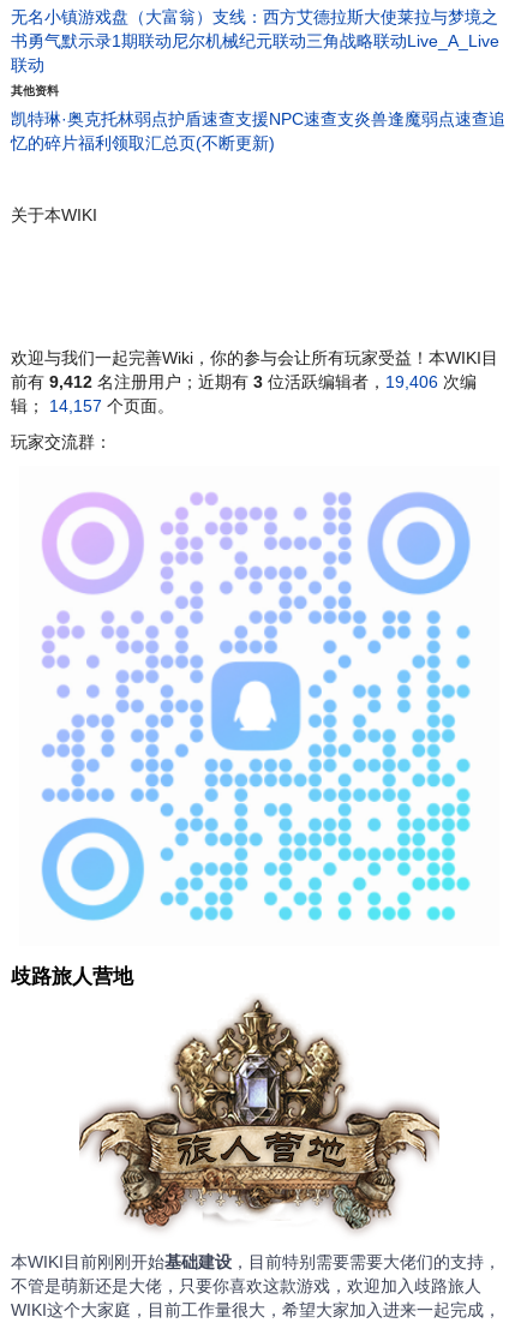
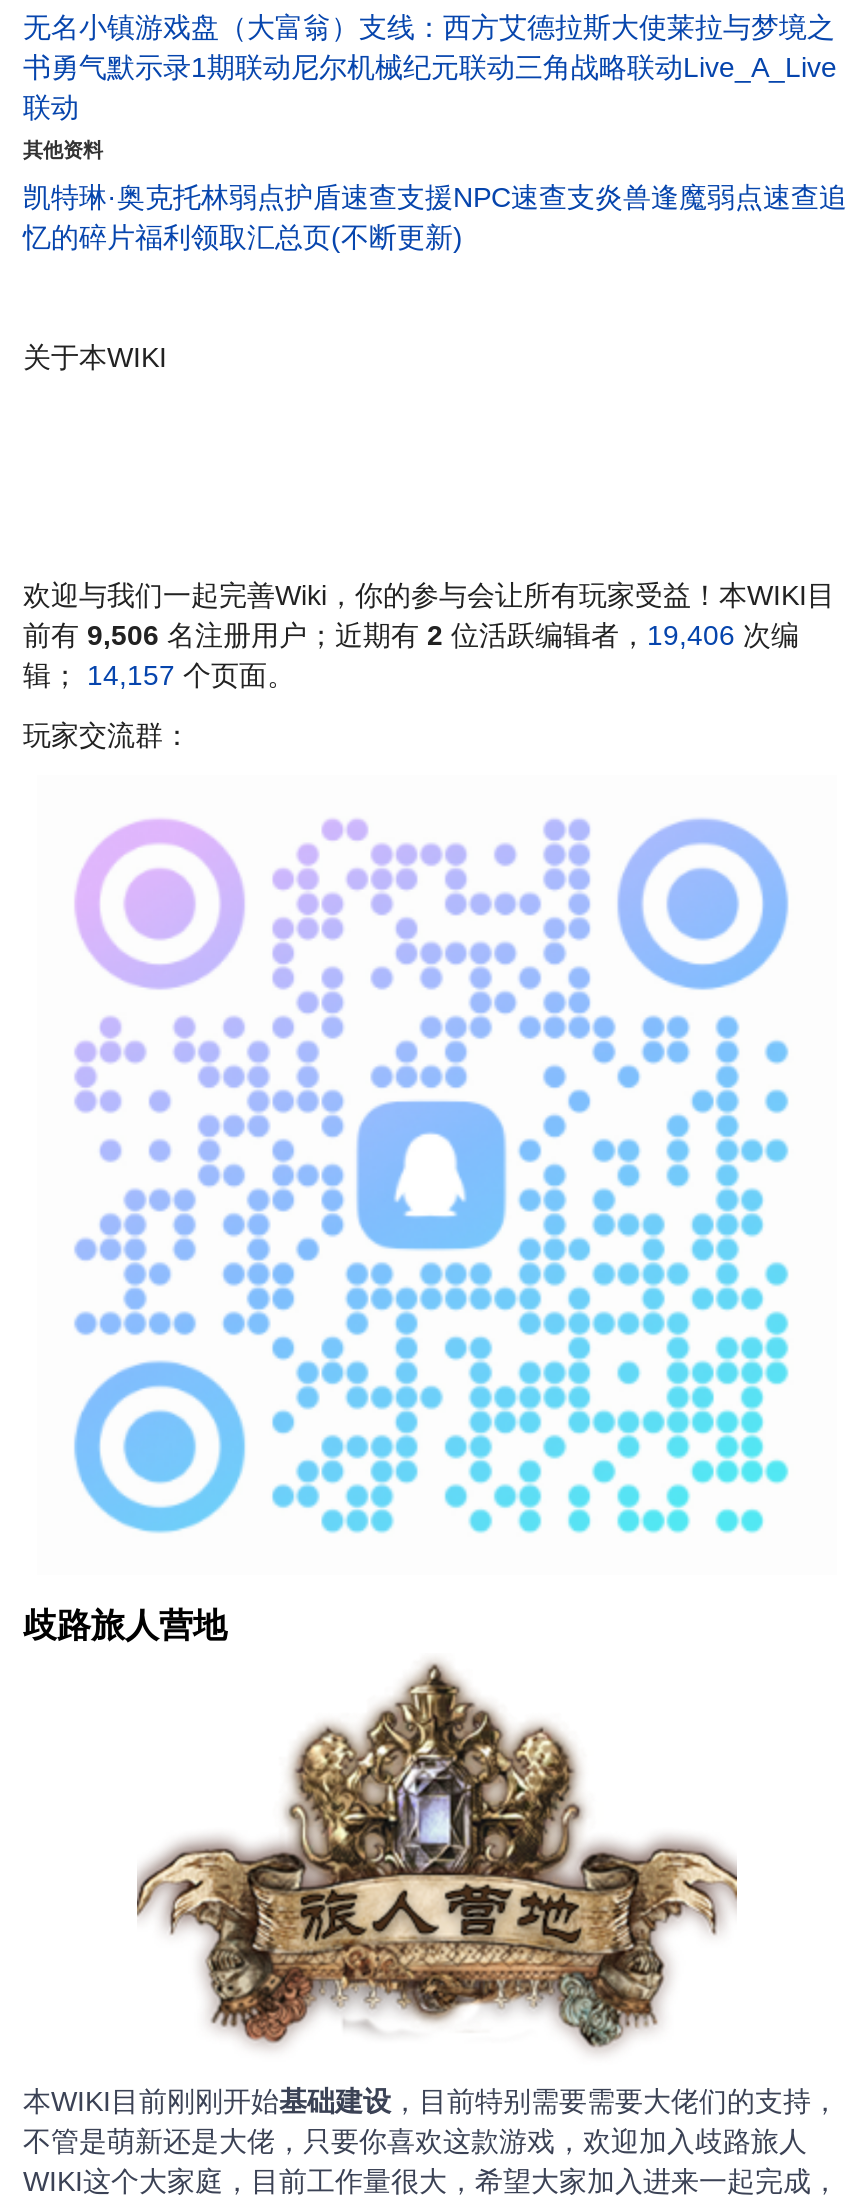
[11,372,477,391] 前有9,412名注册用户；近期有3位活跃编辑者，19,406次编 -> [23,619,799,651] 前有9,506名注册用户；近期有2位活跃编辑者，19,406次编

